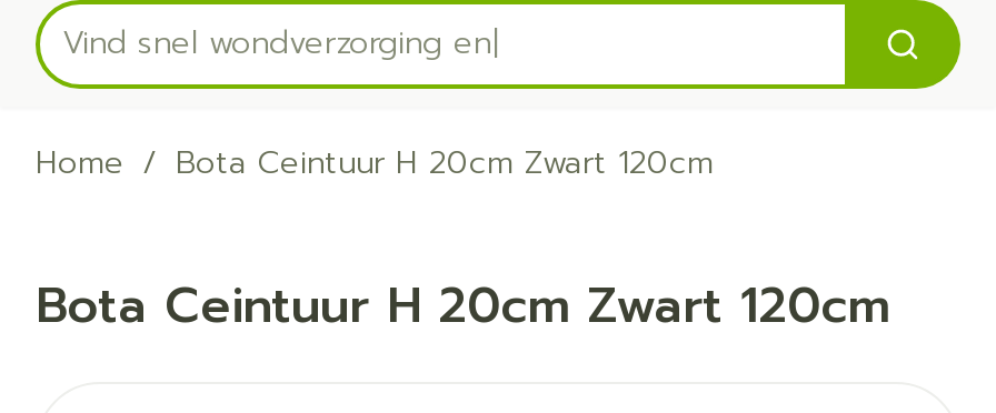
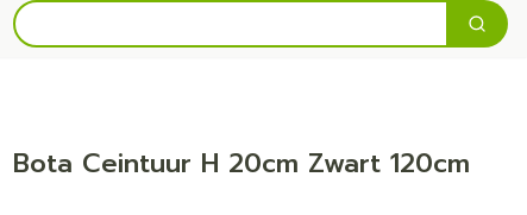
[36,140,714,187] Home / Bota Ceintuur H 20cm Zwart 120cm -> none

